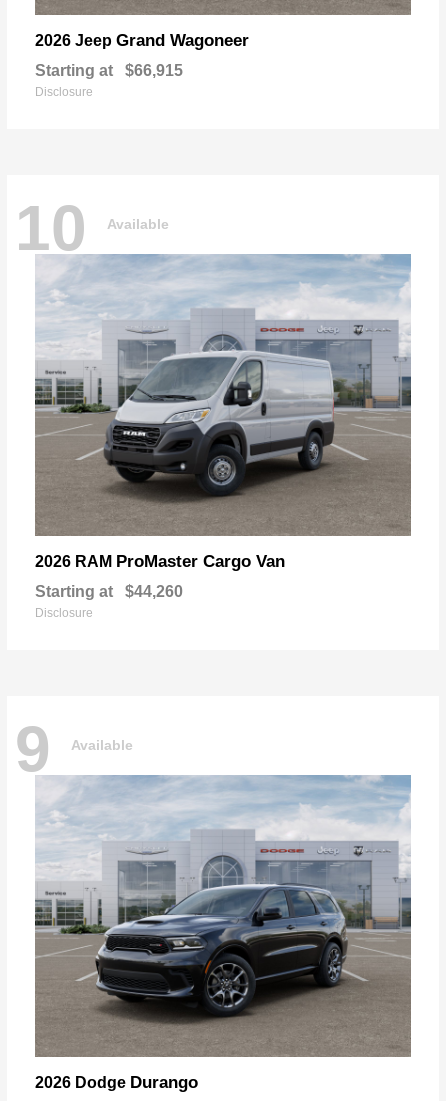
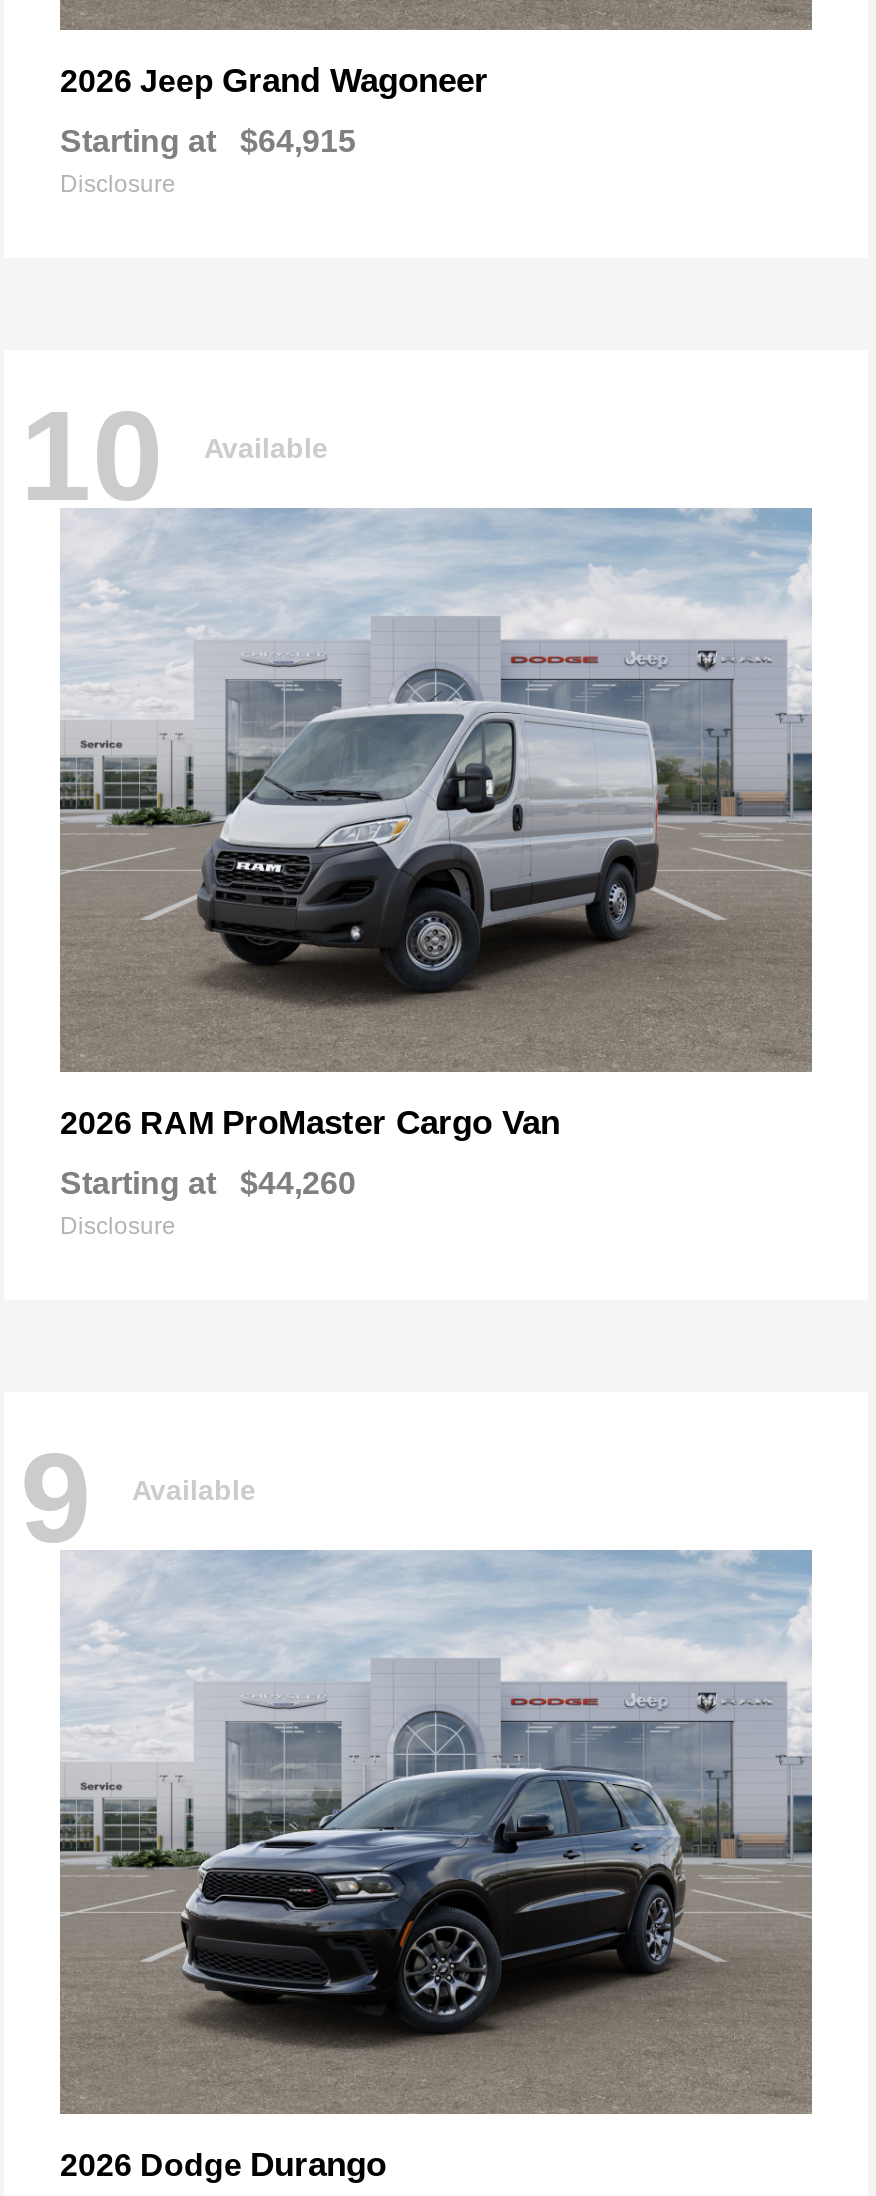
[35,62,183,79] Starting at $66,915 -> [60,124,356,158] Starting at $64,915

